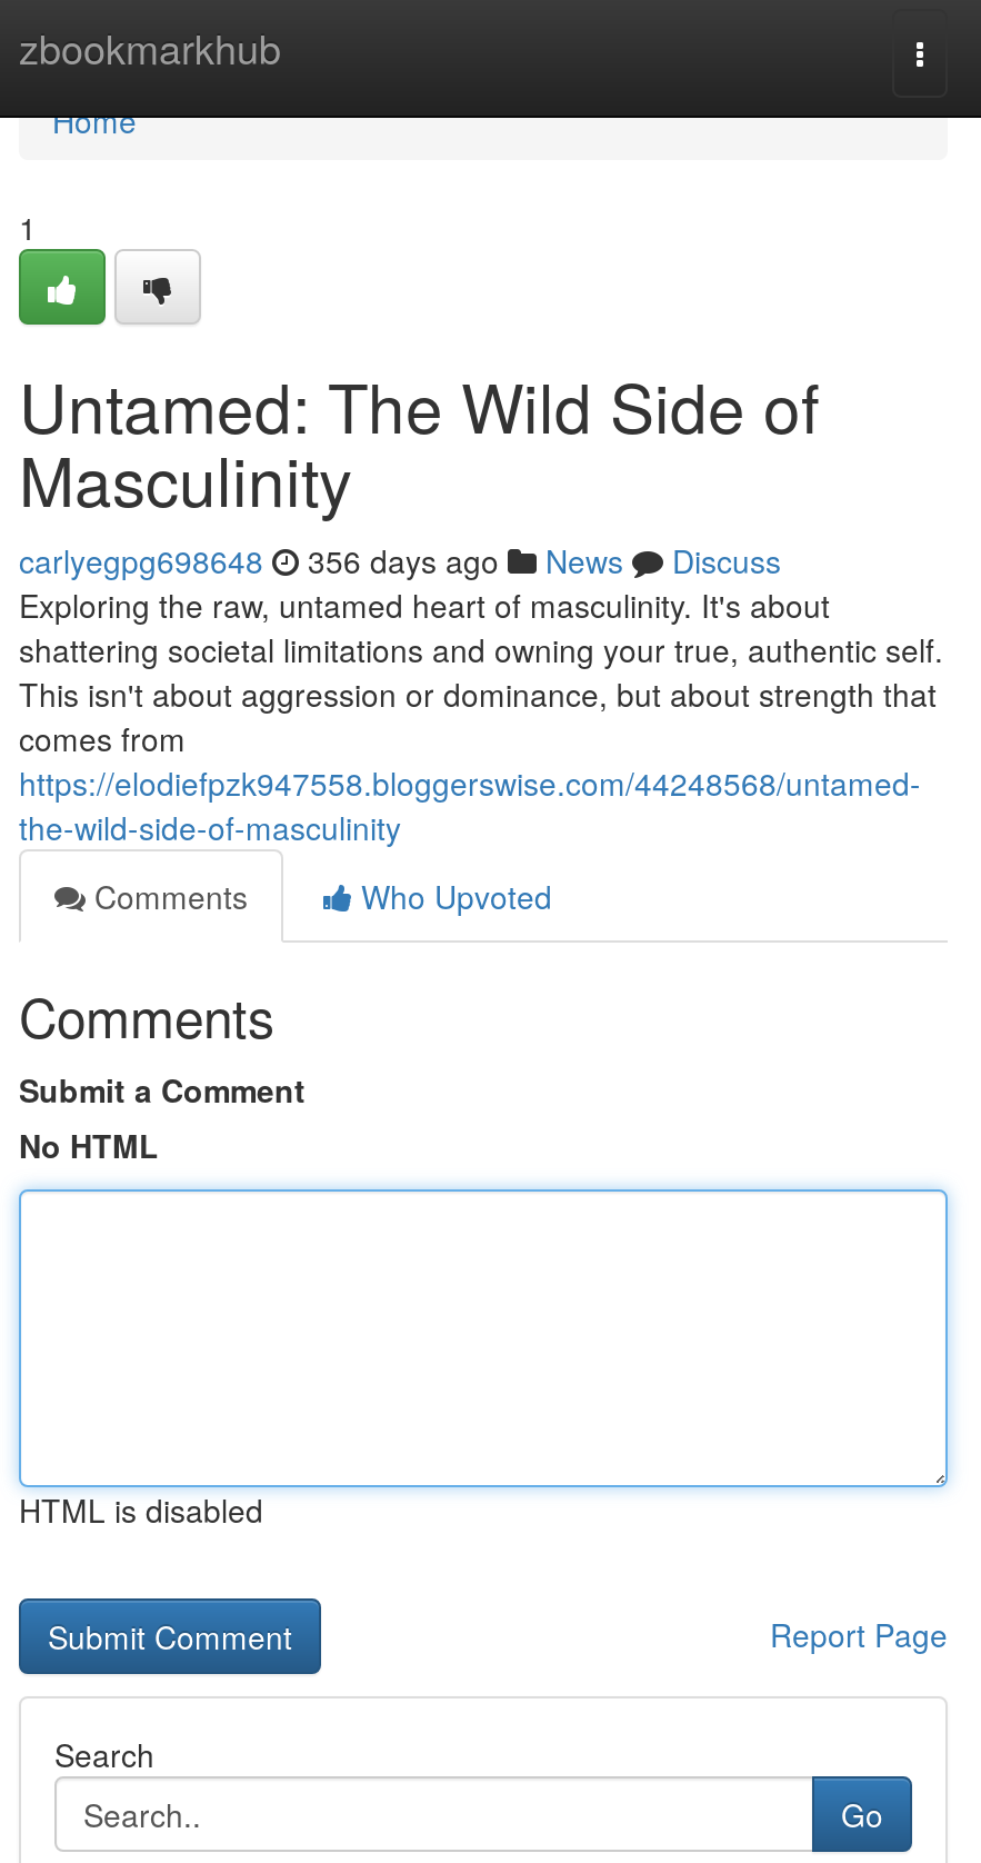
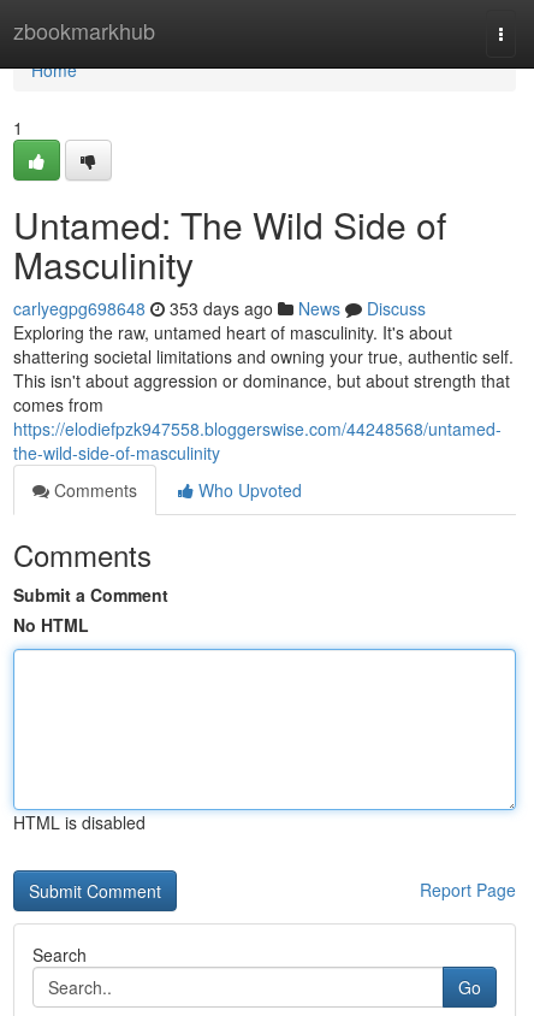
[19,538,781,582] carlyegpg698648 356 days ago News Discuss -> [13,296,426,320] carlyegpg698648 353 days ago News Discuss

